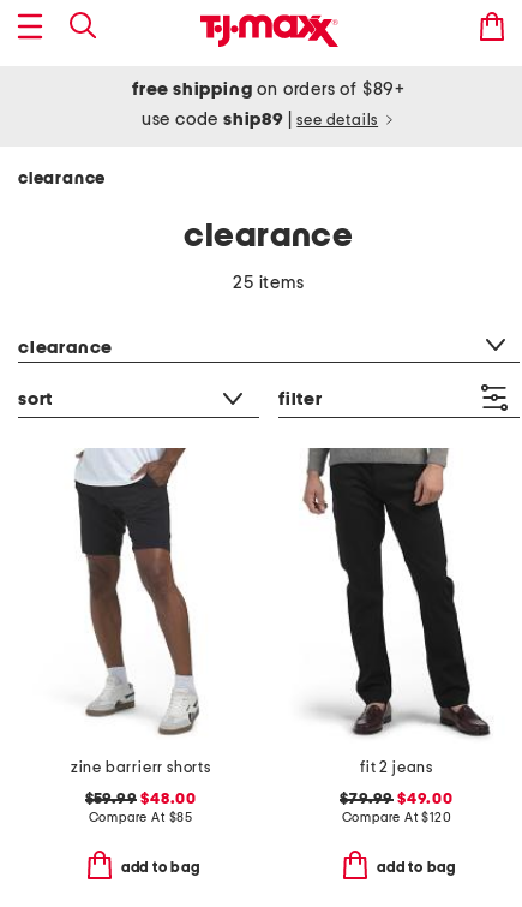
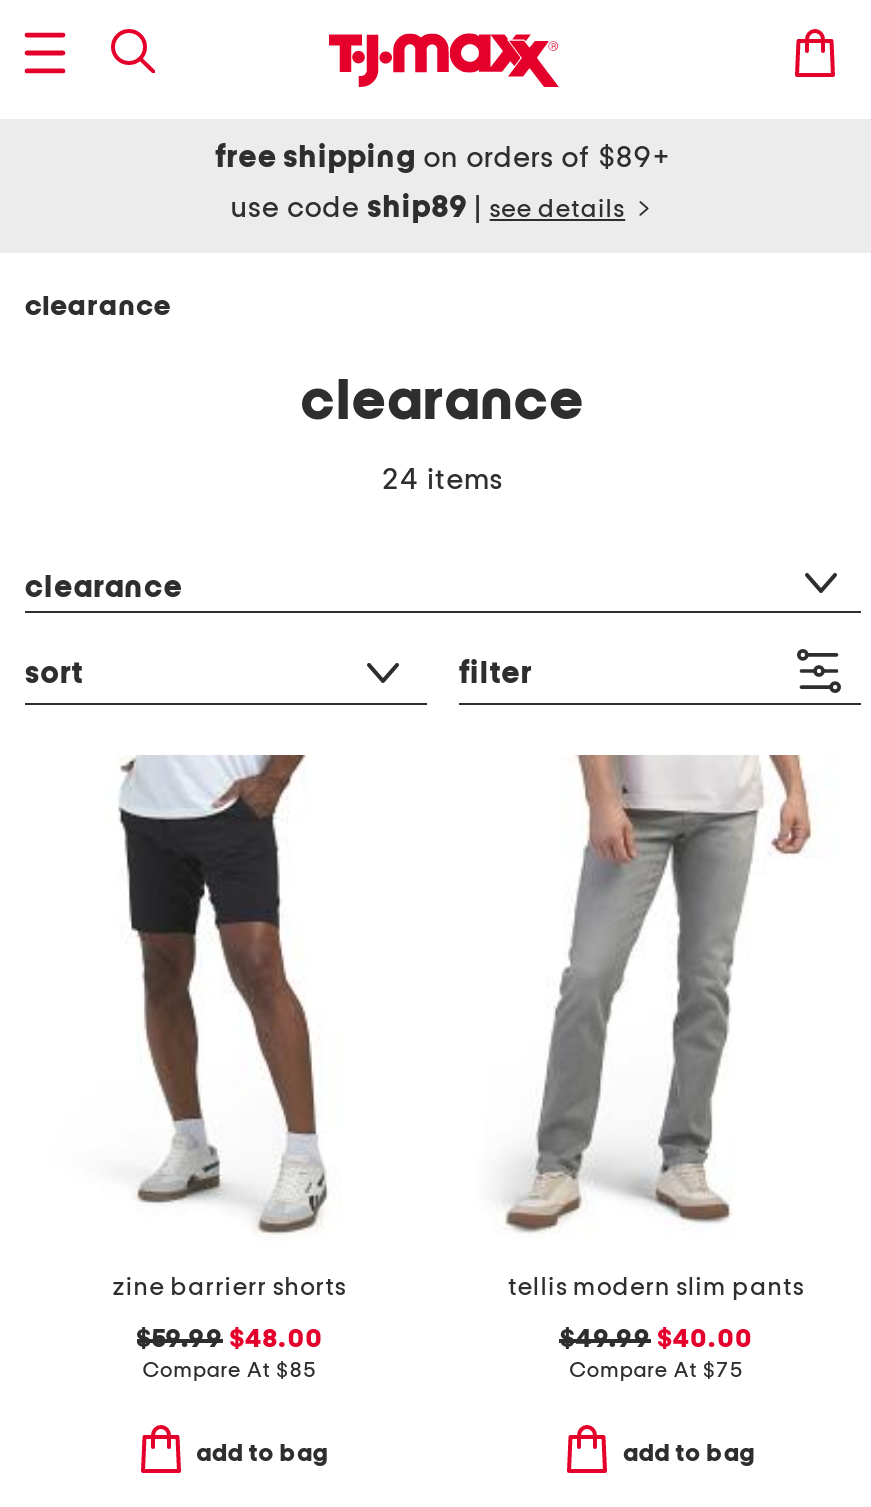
[233,274,304,292] 25 items -> [383,465,503,495] 24 items
[301,447,491,776] [image] | fit 2 jeans -> [499,753,813,1301] [image] | tellis modern slim pants
[340,791,453,824] $79.99 $49.00 | Compare At $120 -> [560,1327,753,1381] $49.99 $40.00 | Compare At $75

